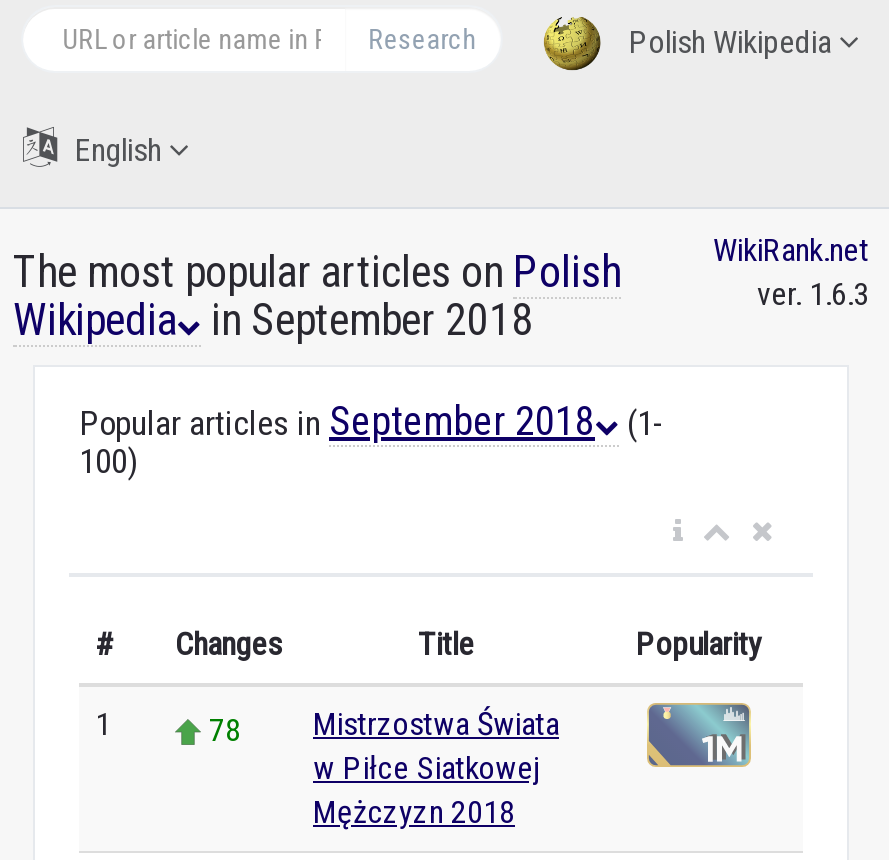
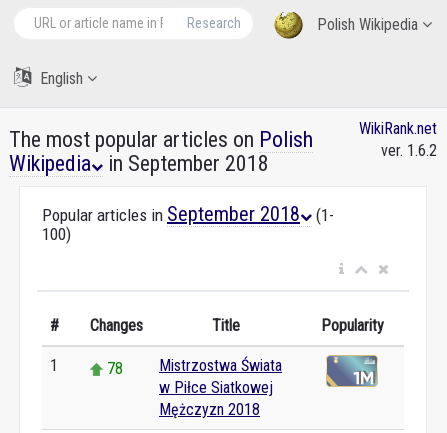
[757,275,869,313] ver. 1.6.3 -> [381,141,437,160] ver. 1.6.2

